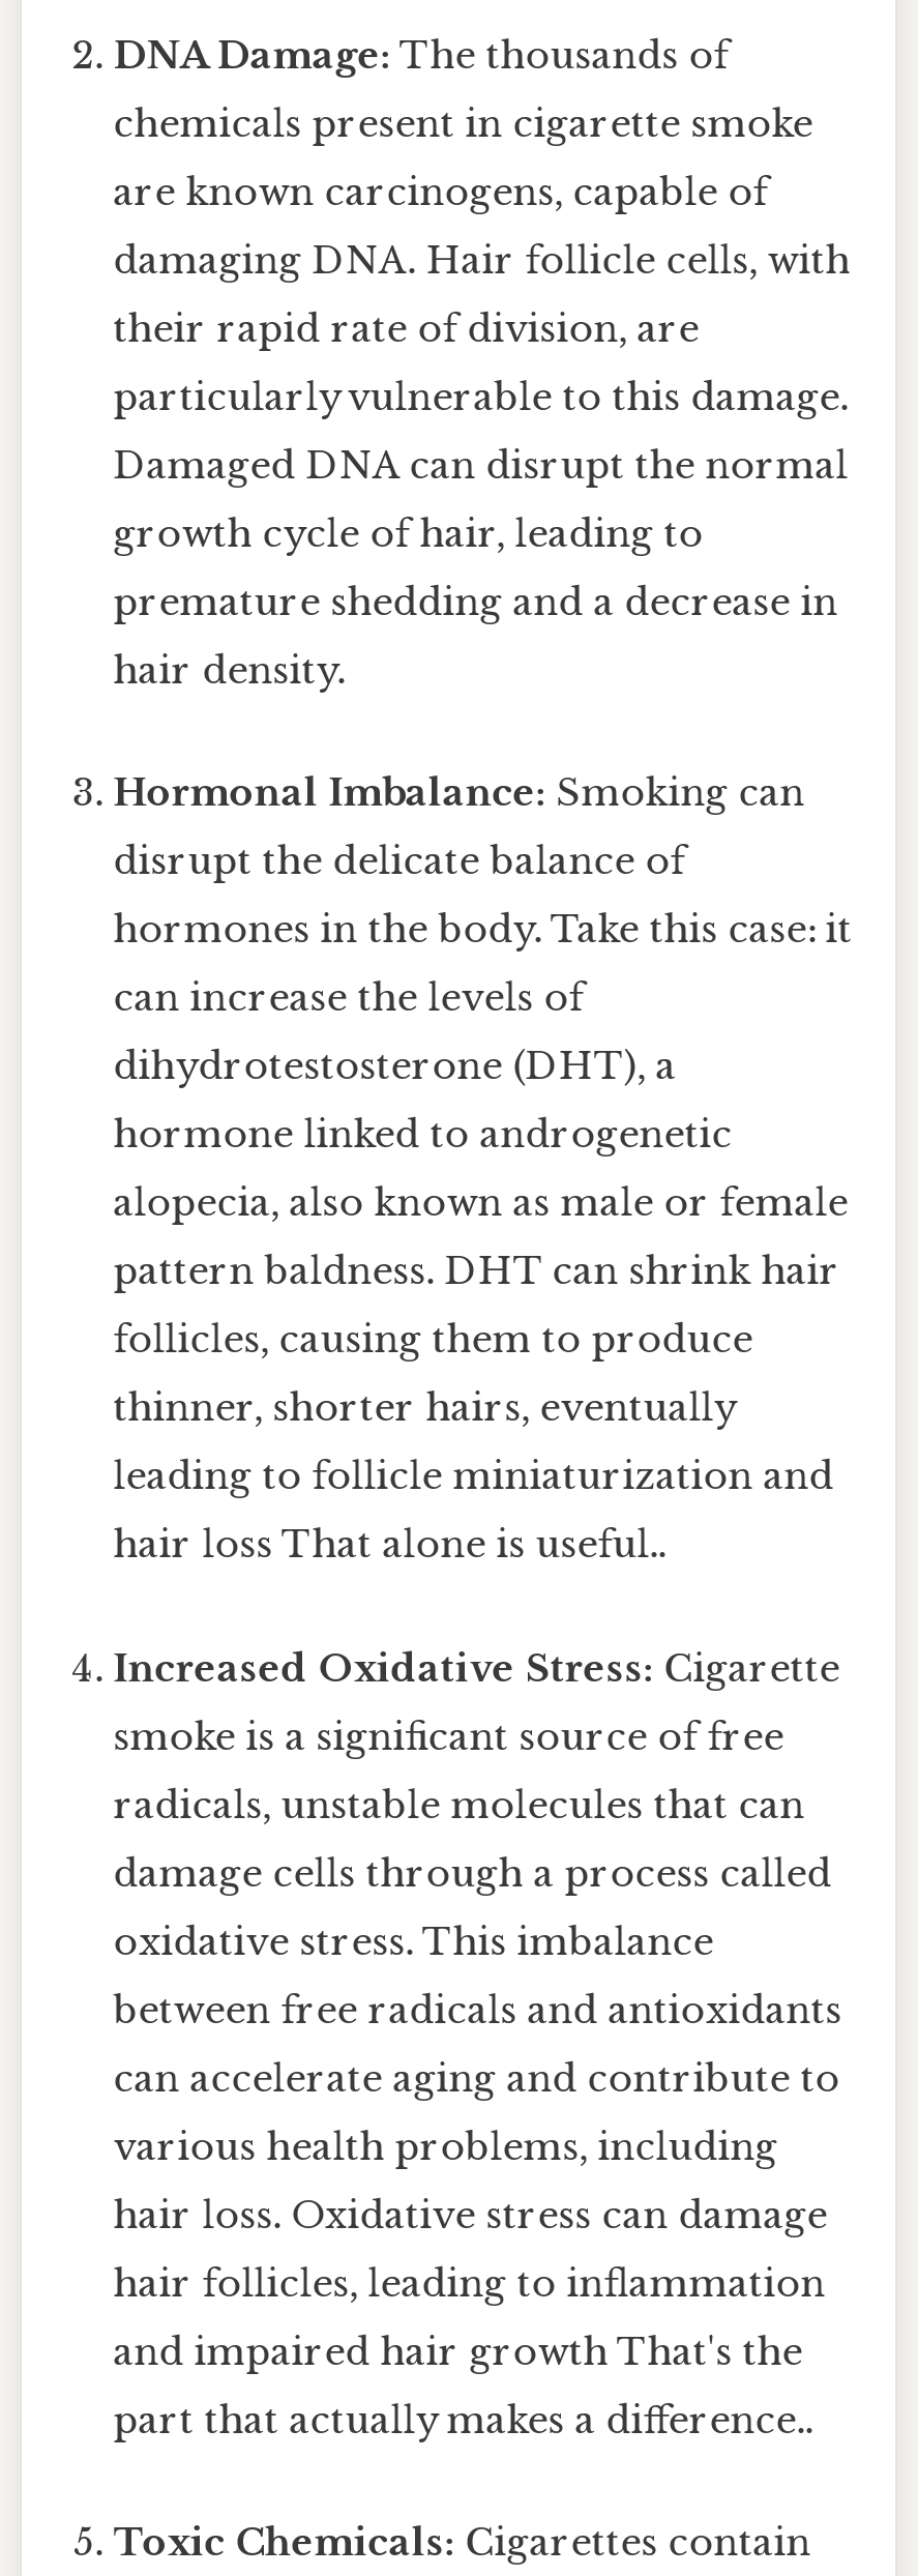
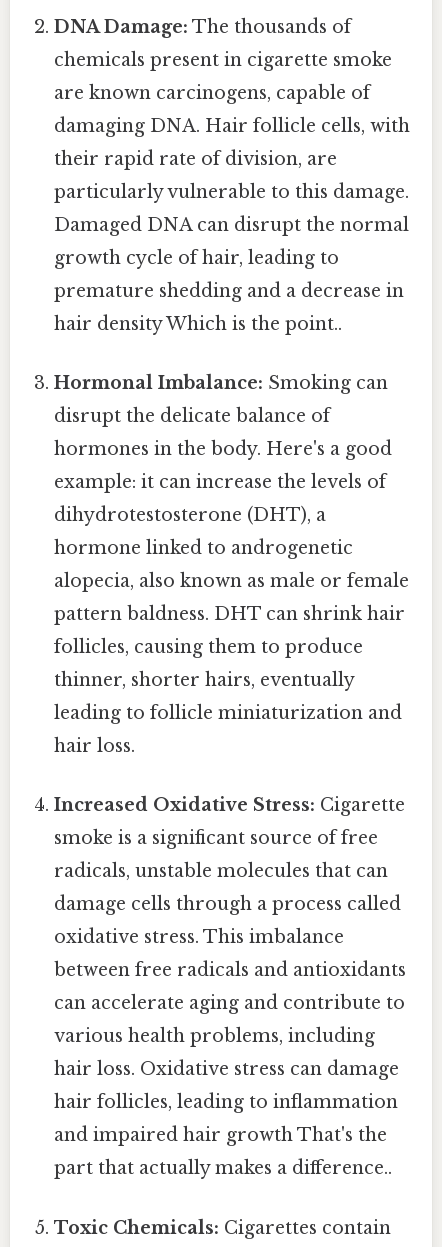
[113,648,345,693] hair density. -> [54,313,342,335] hair density Which is the point..
[113,907,852,953] hormones in the body. Take this case: it -> [54,438,392,460] hormones in the body. Here's a good
[113,976,583,1021] can increase the levels of -> [54,471,386,493] example: it can increase the levels of
[113,1522,666,1568] hair loss That alone is useful.. -> [54,735,135,757] hair loss.

